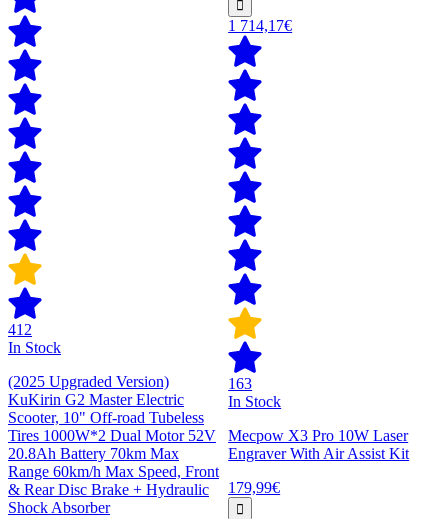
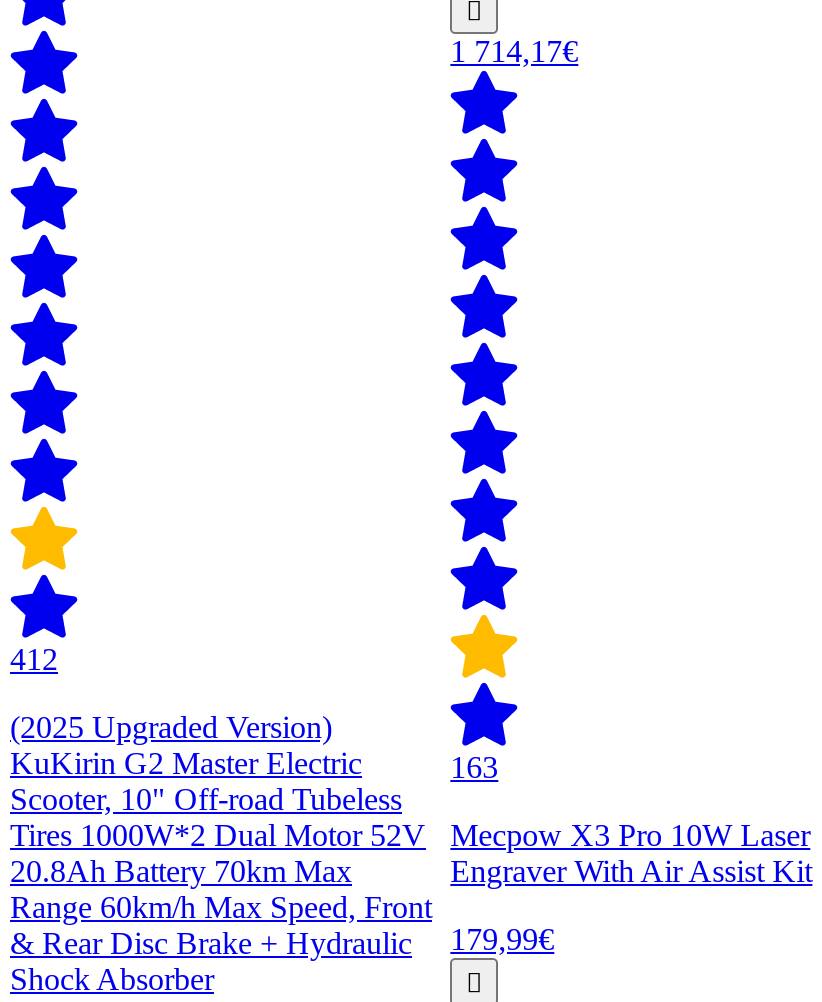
[8,339,61,356] In Stock -> none
[228,393,281,410] In Stock -> none

